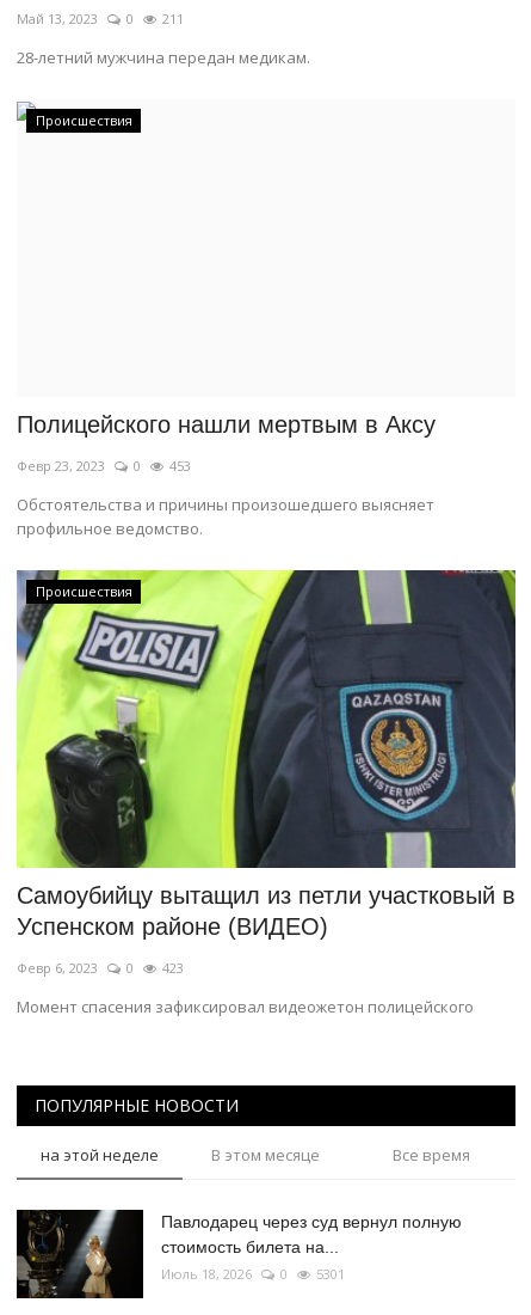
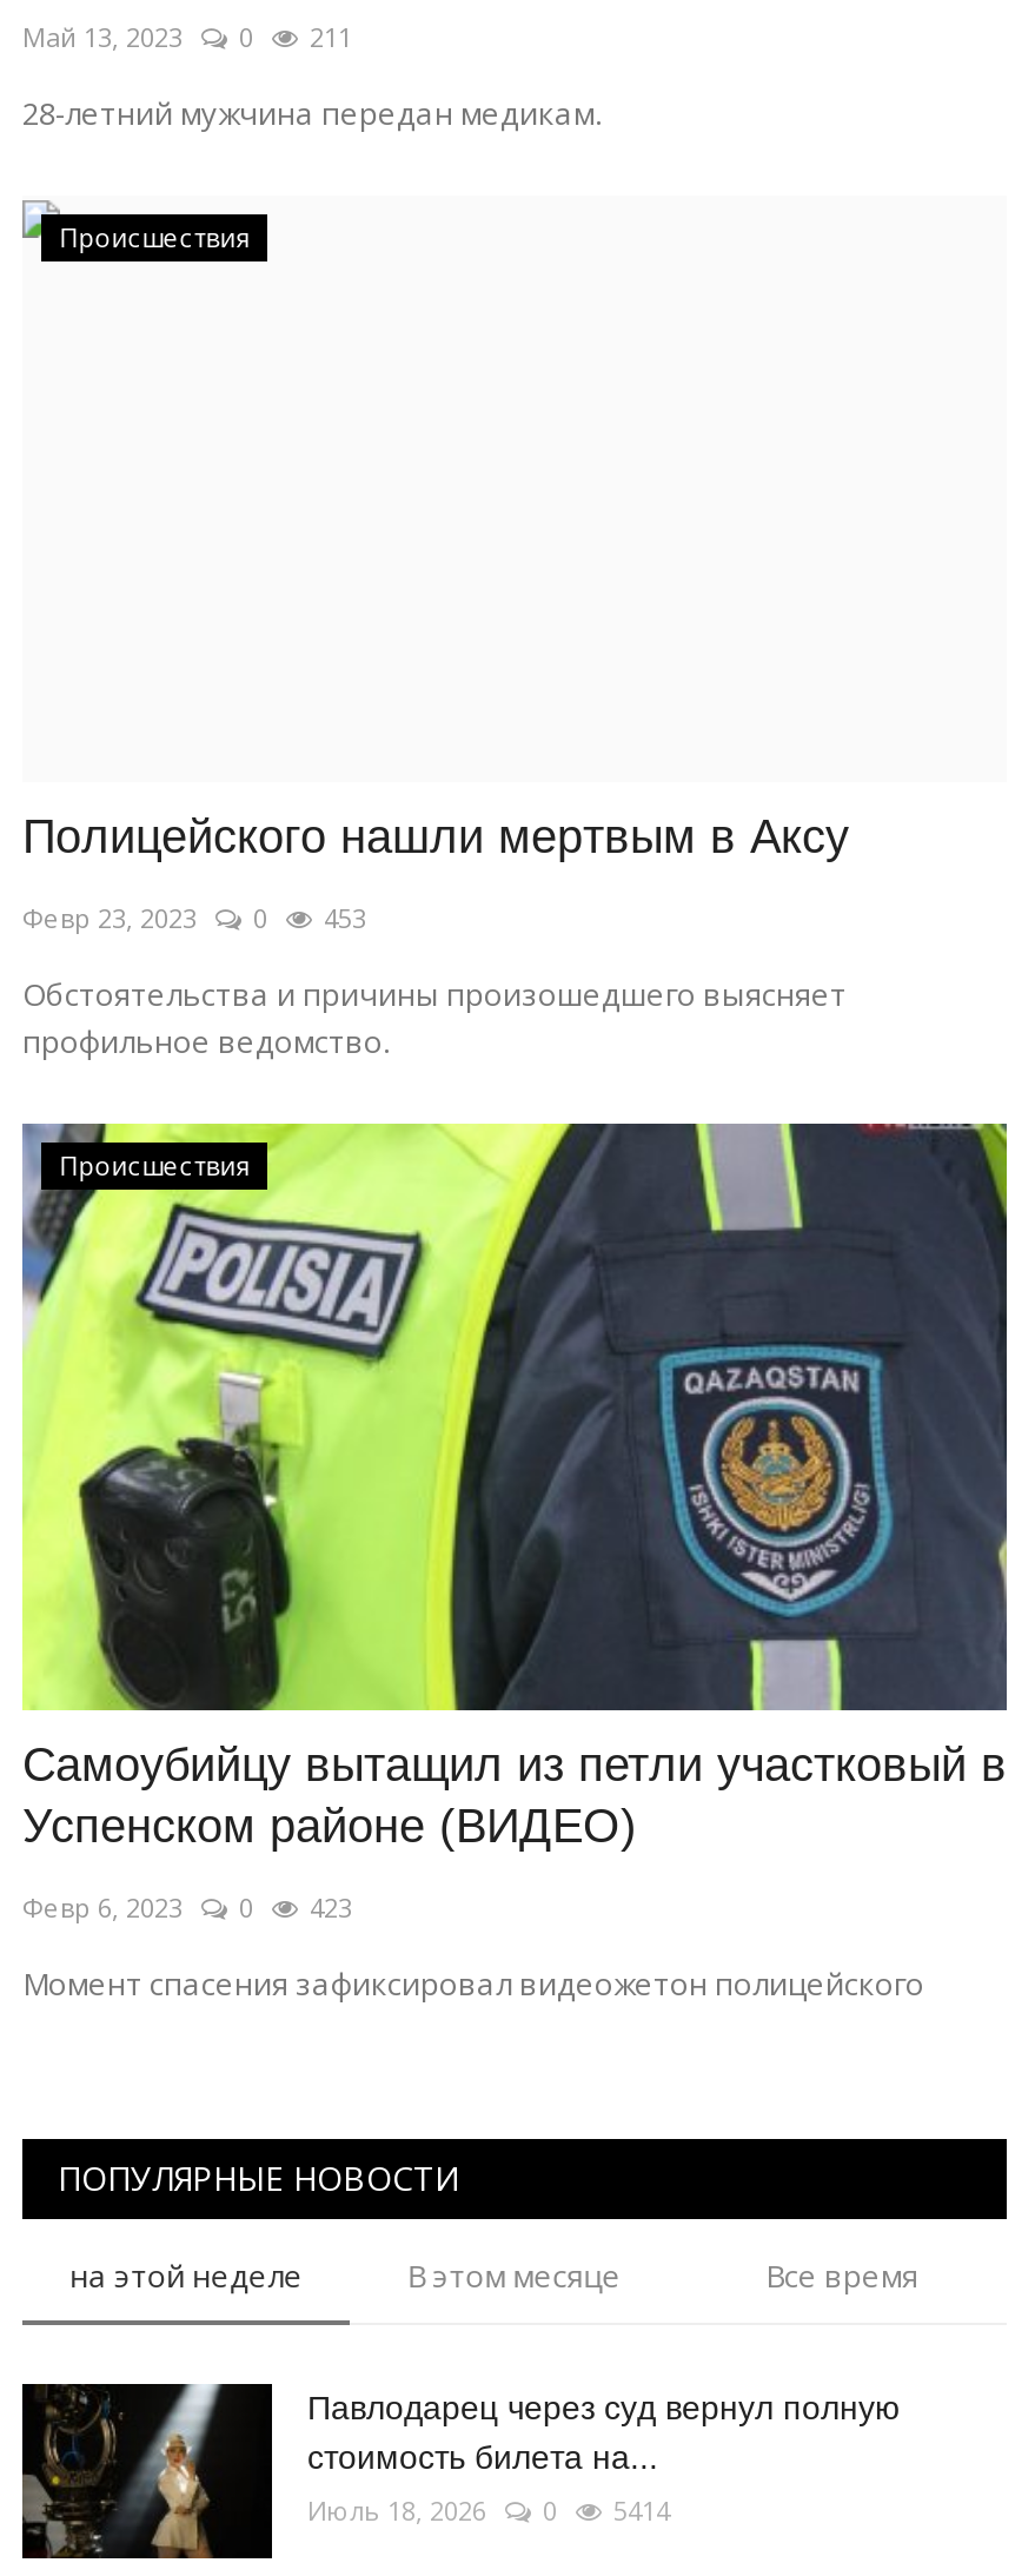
[161,1264,345,1282] Июль 18, 2026 0 5301 -> [307,2491,670,2527] Июль 18, 2026 0 5414

